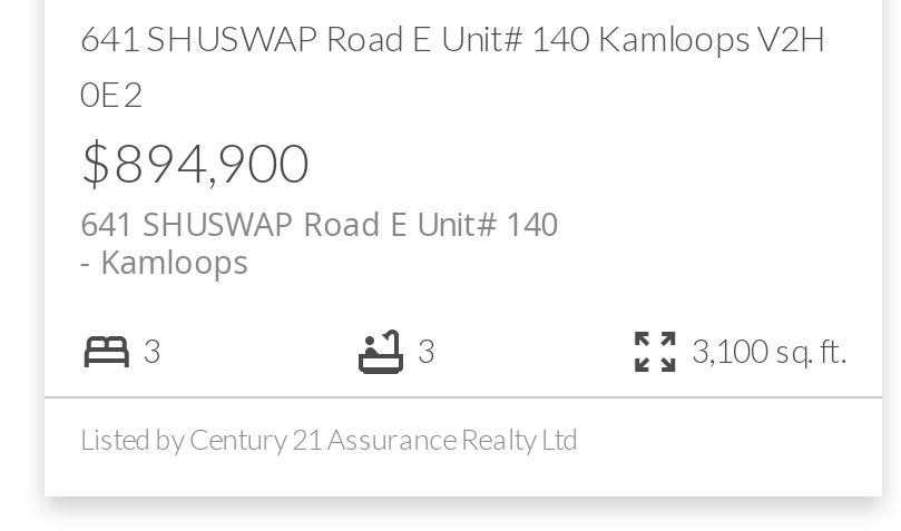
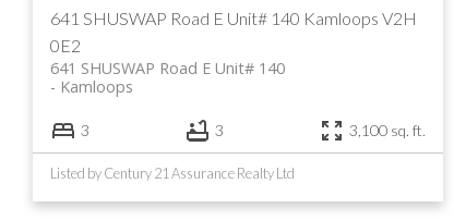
[80,130,309,194] $894,900 -> none

